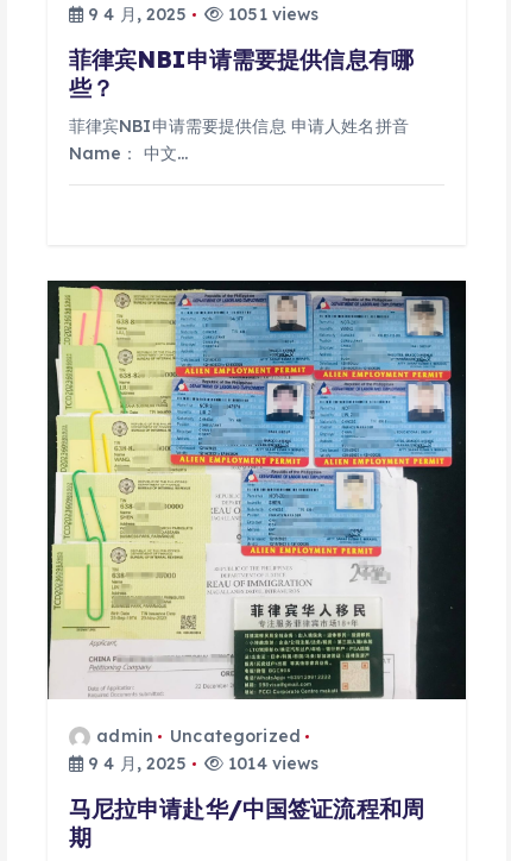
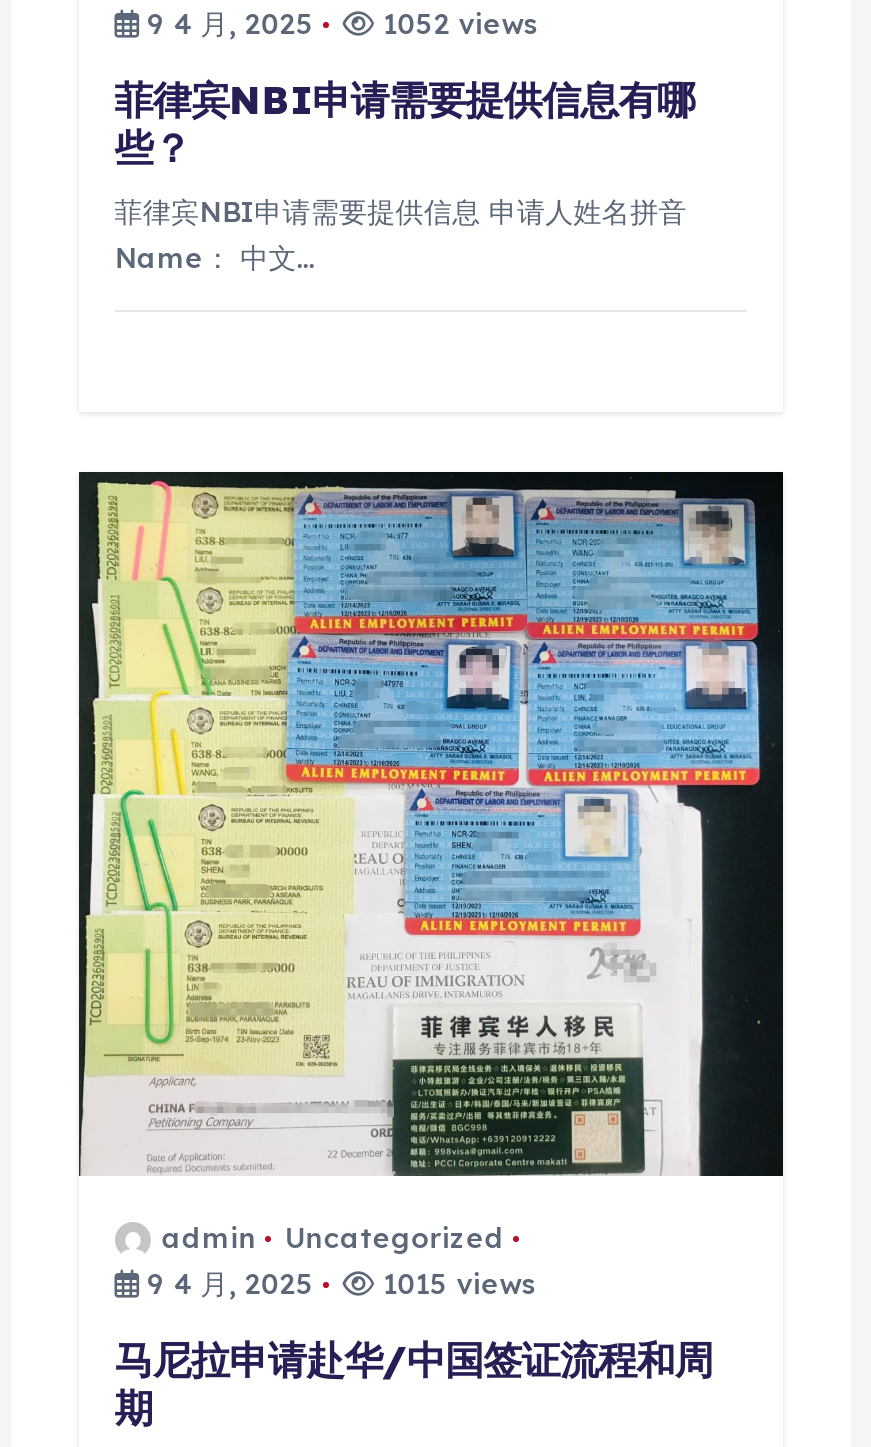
[83,4,319,25] 9 4 月, 2025 1051 views -> [139,6,538,42] 9 4 月, 2025 1052 views
[83,752,319,774] 9 4 月, 2025 1014 views -> [139,1265,536,1301] 9 4 月, 2025 1015 views

